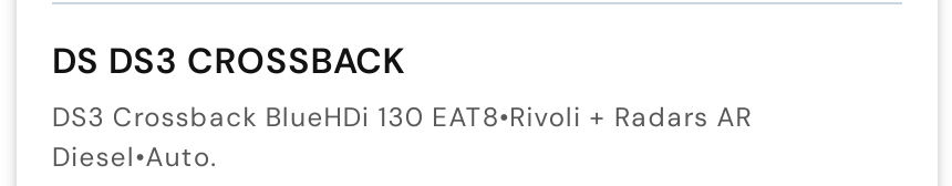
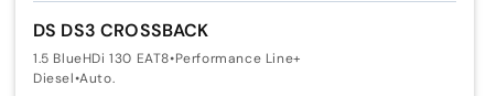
[52,99,753,135] DS3 Crossback BlueHDi 130 EAT8•Rivoli + Radars AR -> [33,49,302,67] 1.5 BlueHDi 130 EAT8•Performance Line+

